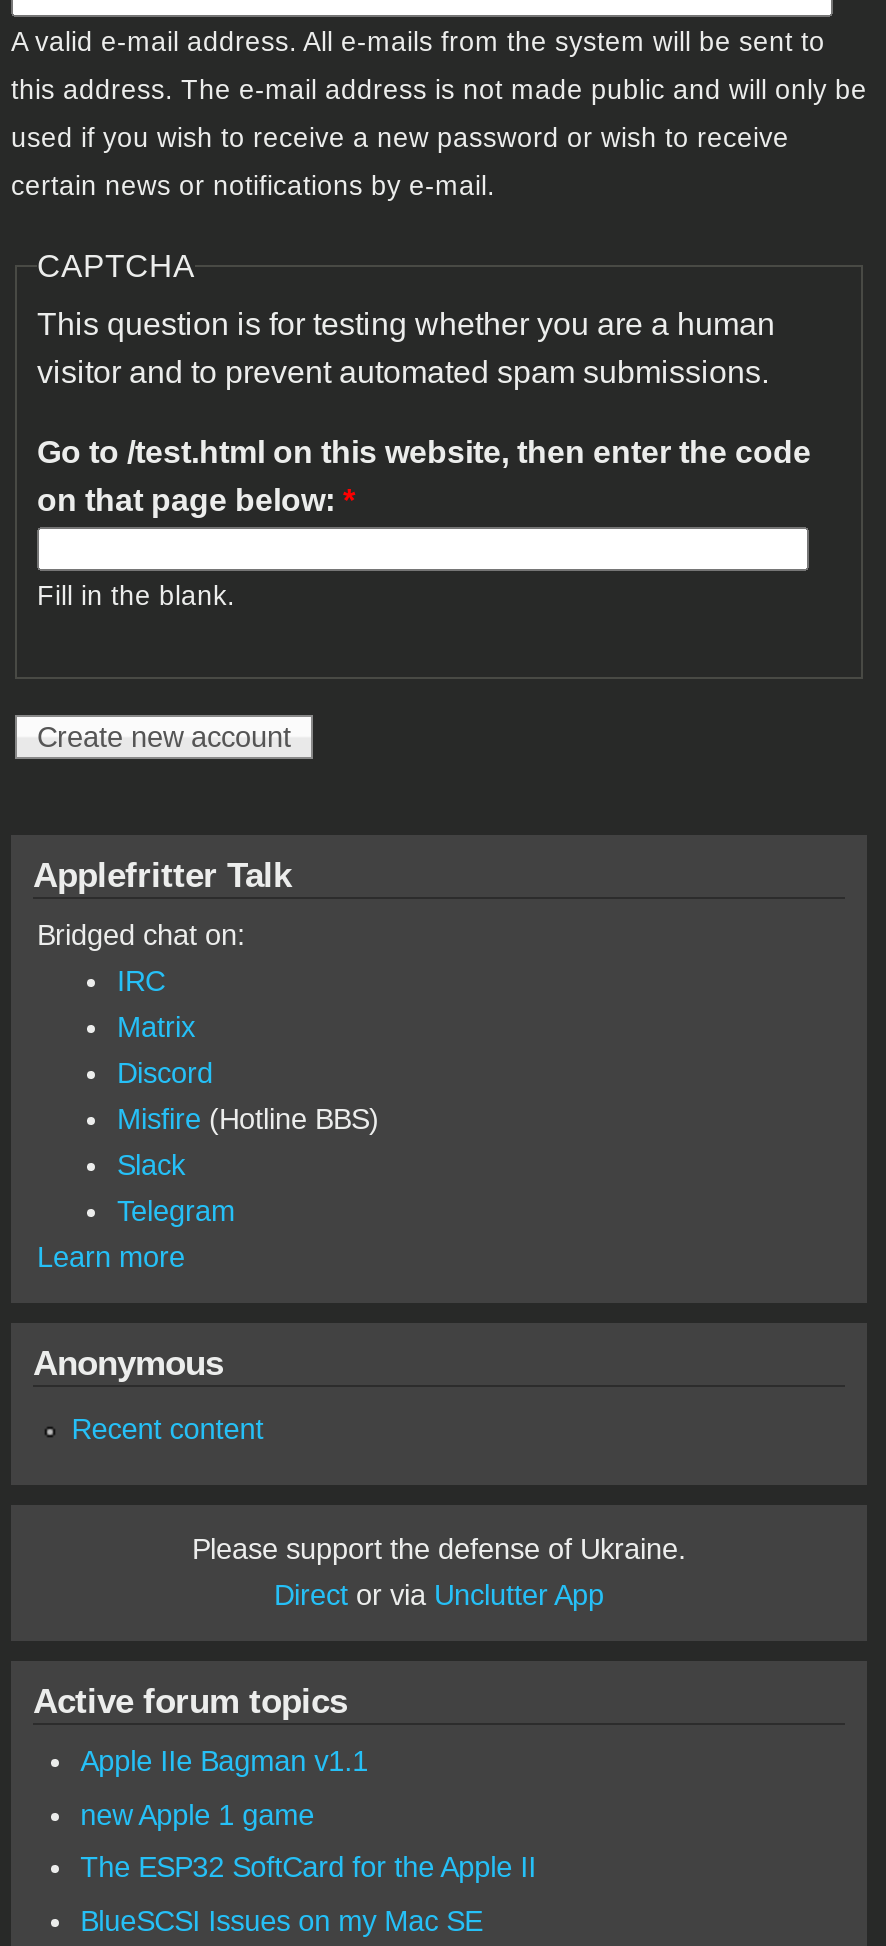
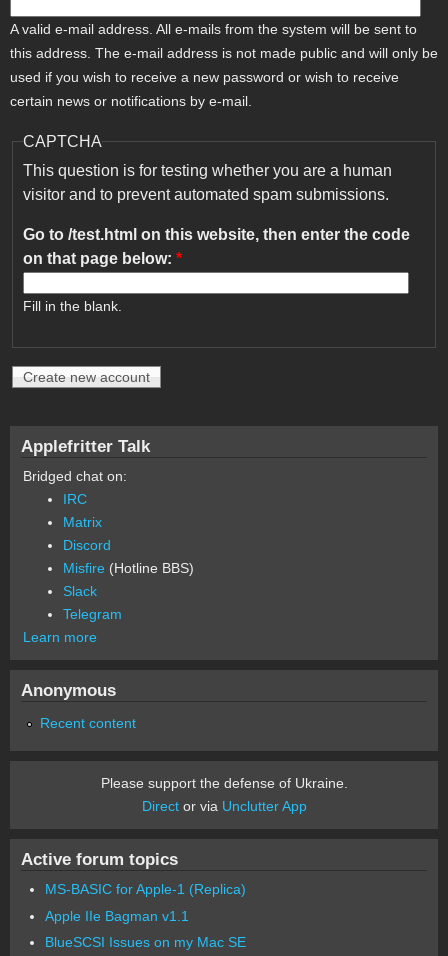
none -> [45,881,246,897] MS-BASIC for Apple-1 (Replica)
moved [80,1745,368,1777] -> [45,908,189,924]: Apple IIe Bagman v1.1
[80,1798,536,1884] new Apple 1 game | The ESP32 SoftCard for the Apple II -> none

